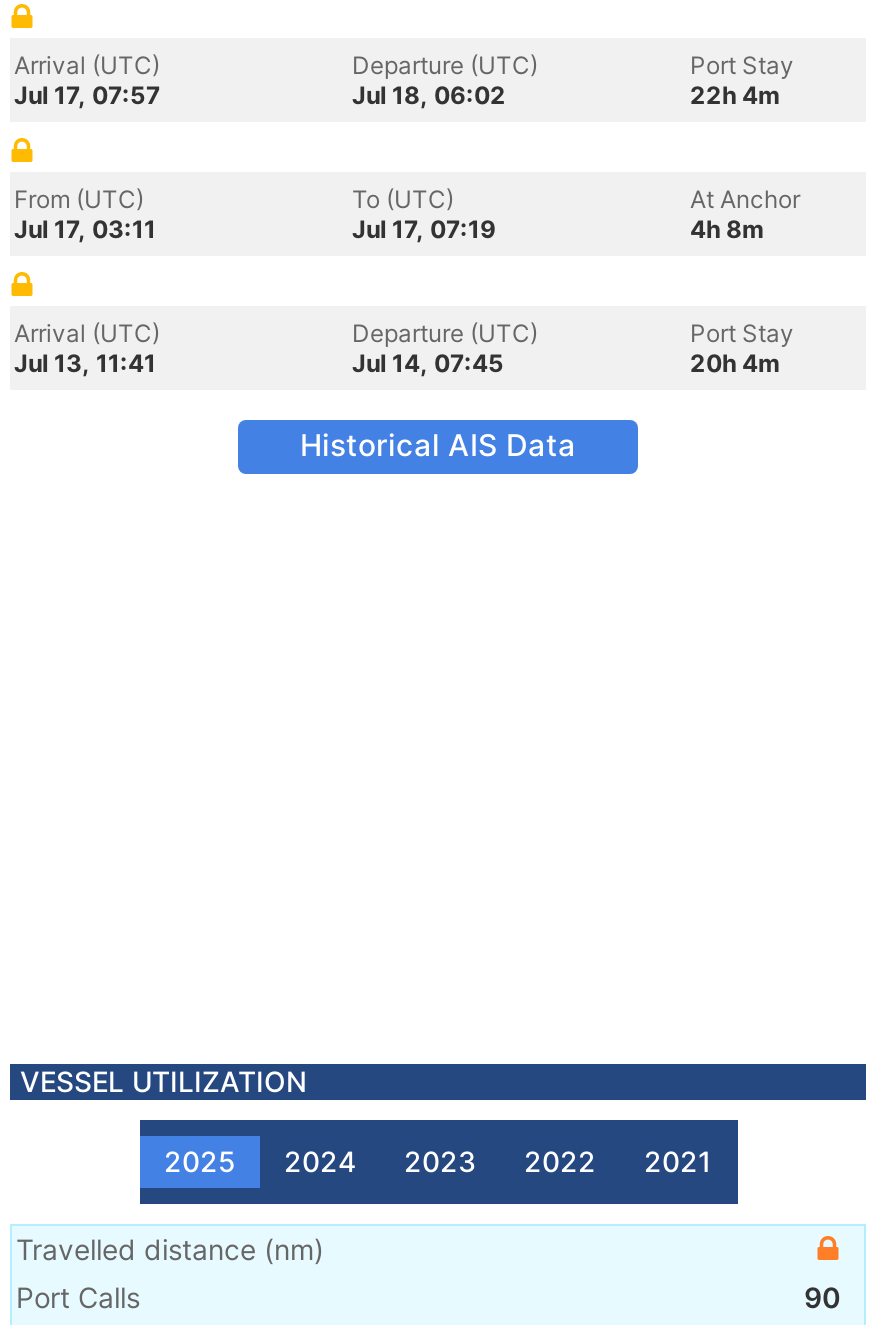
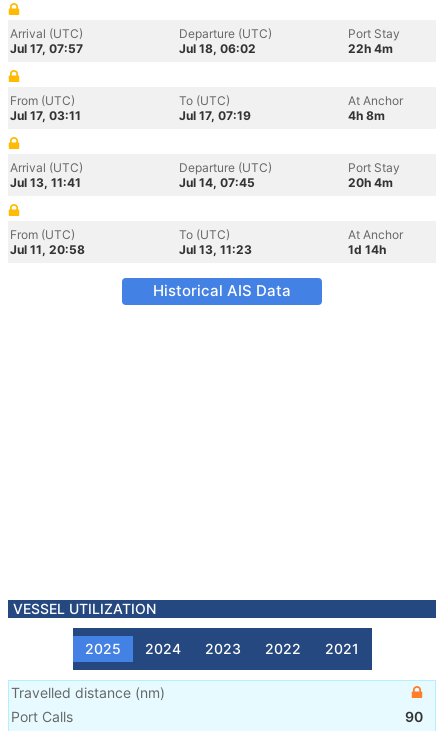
none -> [10,227,85,257] From (UTC) | Jul 11, 20:58
none -> [179,227,252,257] To (UTC) | Jul 13, 11:23
none -> [348,227,403,257] At Anchor | 1d 14h

